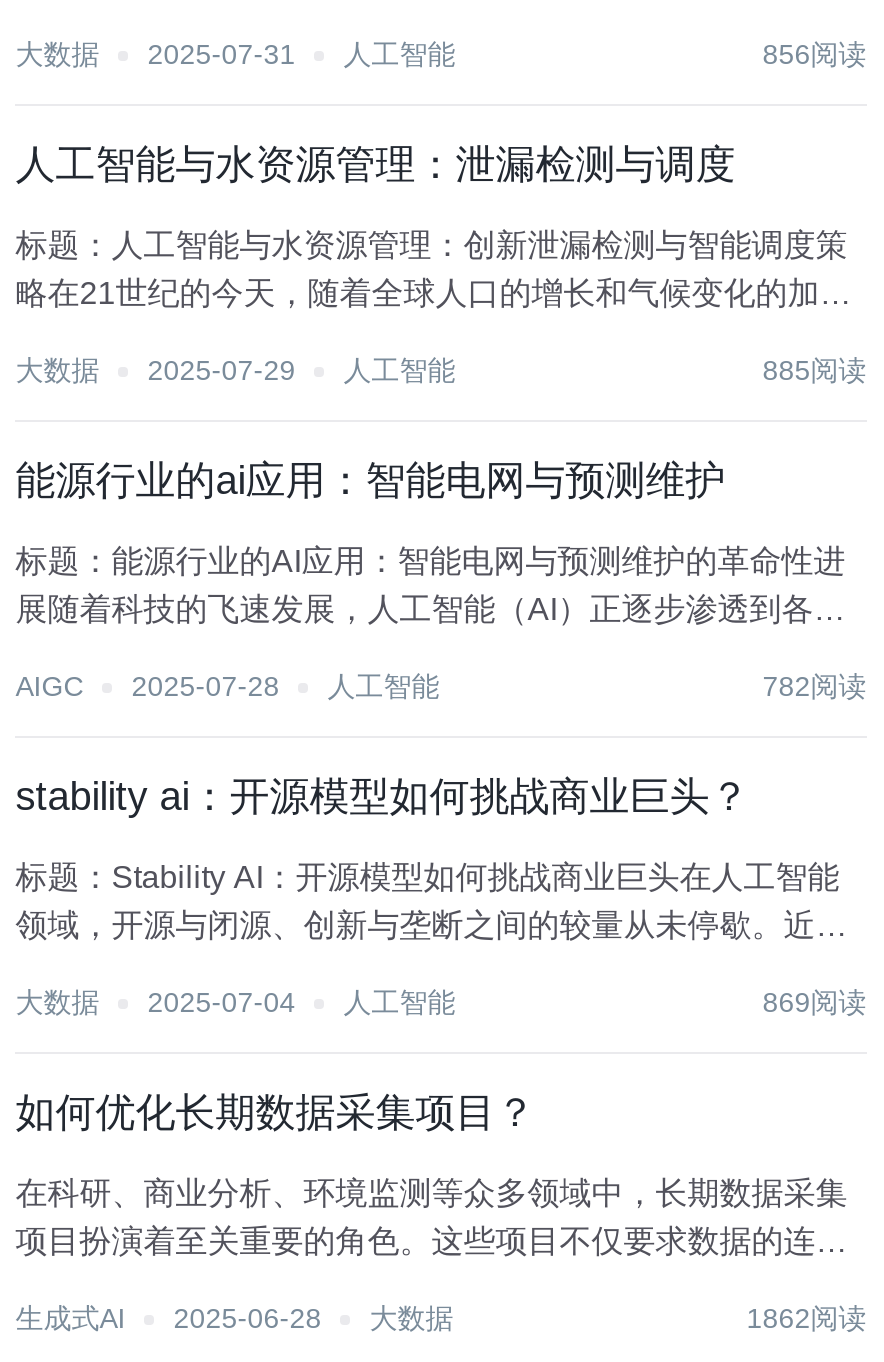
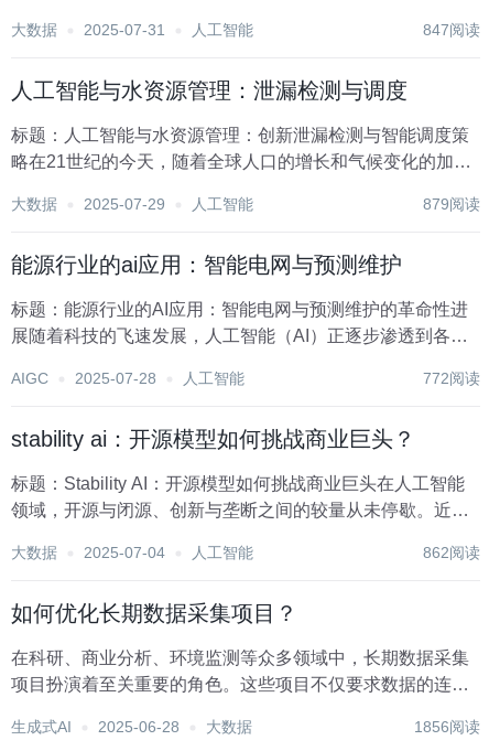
[763,38,867,70] 856阅读 -> [423,21,480,39] 847阅读
[763,354,867,386] 885阅读 -> [423,195,480,213] 879阅读
[763,670,867,702] 782阅读 -> [423,369,480,387] 772阅读
[763,986,867,1018] 869阅读 -> [423,544,480,561] 862阅读
[747,1302,867,1334] 1862阅读 -> [414,718,480,736] 1856阅读

